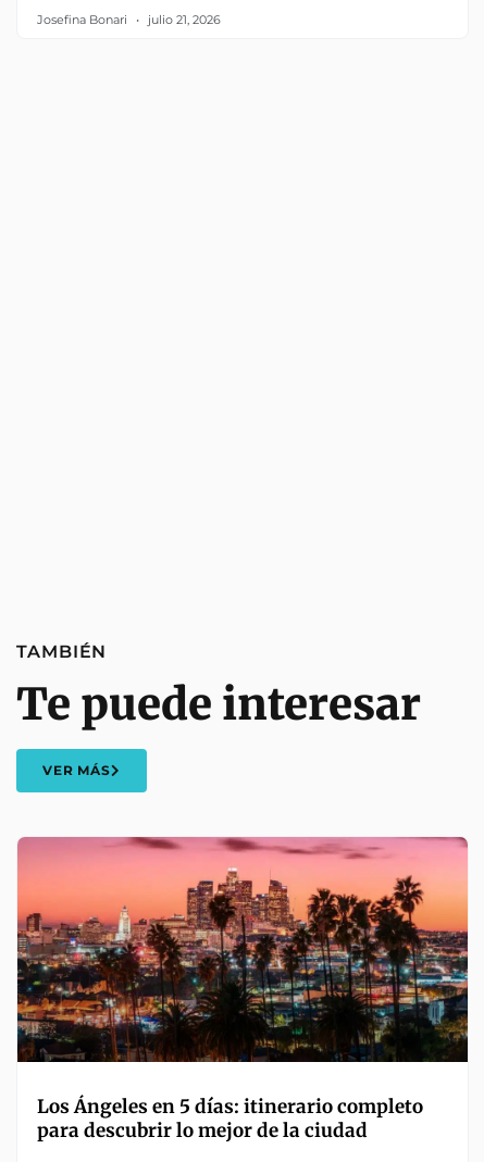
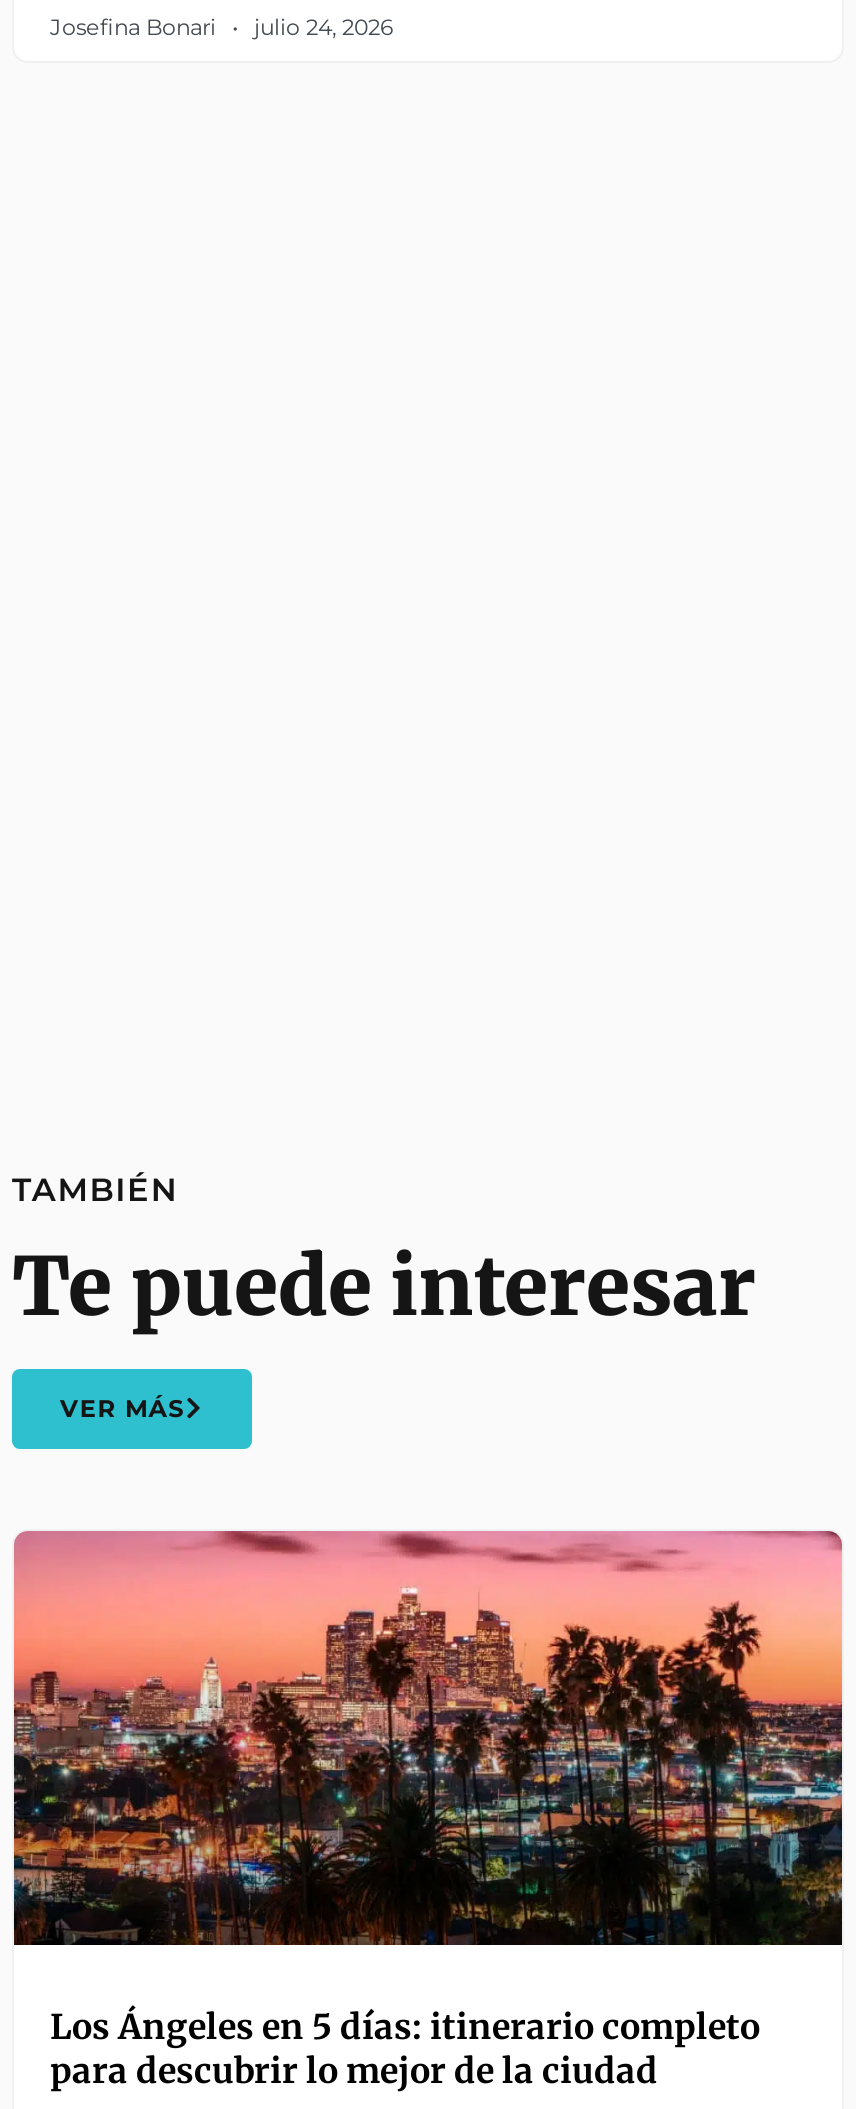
[37,11,221,27] Josefina Bonari julio 21, 2026 -> [50,12,394,40] Josefina Bonari julio 24, 2026

